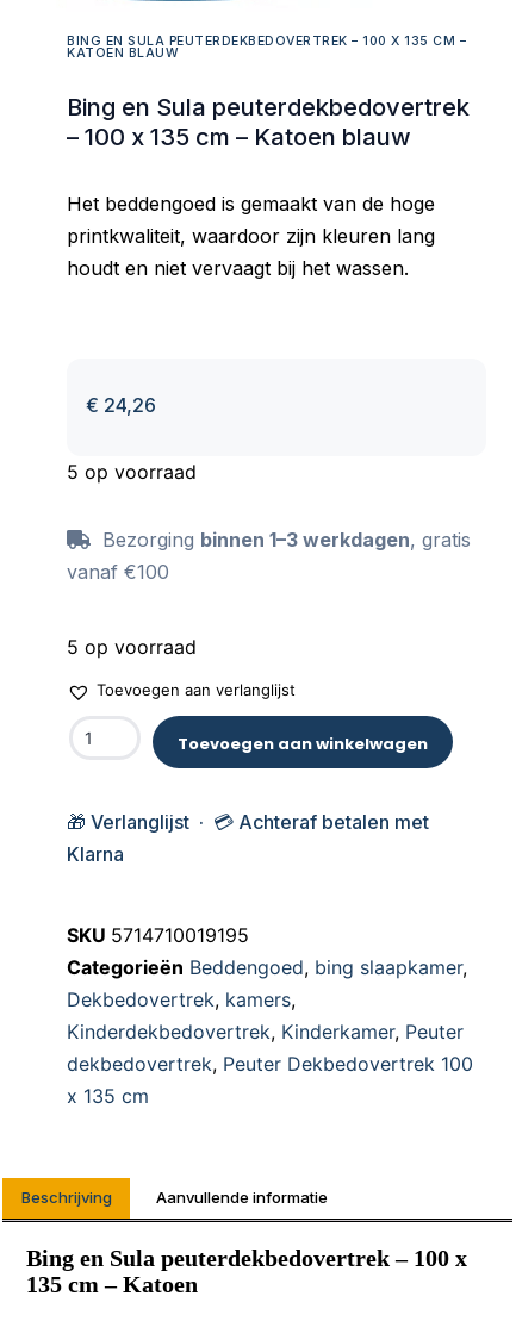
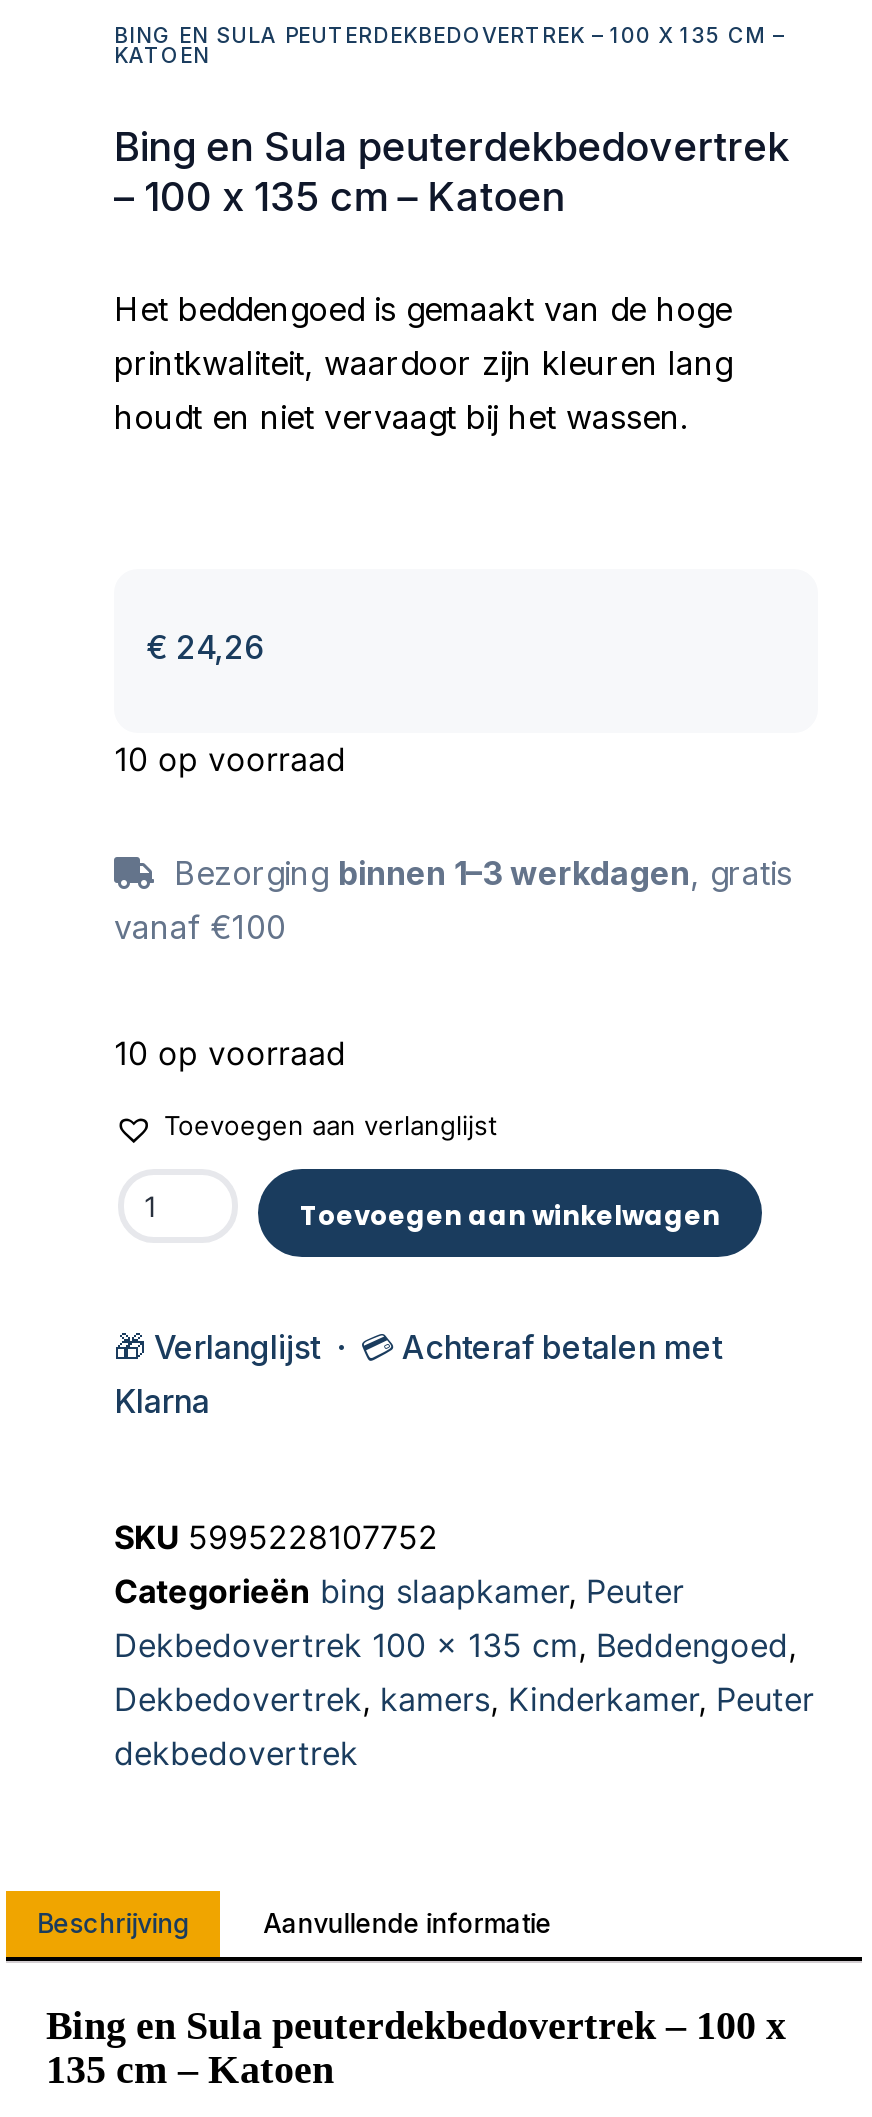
[67,45,179,61] KATOEN BLAUW -> [114,43,210,69] KATOEN
[67,123,411,151] – 100 x 135 cm – Katoen blauw -> [114,173,565,221] – 100 x 135 cm – Katoen
[67,460,197,484] 5 op voorraad -> [114,739,346,779] 10 op voorraad
[67,635,197,659] 5 op voorraad -> [114,1033,346,1073] 10 op voorraad
[67,923,473,1108] SKU 5714710019195 | Categorieën Beddengoed, bing slaapkamer, | Dekbedovertrek, kamers, | Kinderdekbedovertrek, Kinderkamer, Peuter | dekbedovertrek, Peuter Dekbedovertrek 100 | x 135 cm -> [114,1517,814,1773] SKU 5995228107752 | Categorieën bing slaapkamer, Peuter | Dekbedovertrek 100 x 135 cm, Beddengoed, | Dekbedovertrek, kamers, Kinderkamer, Peuter | dekbedovertrek

